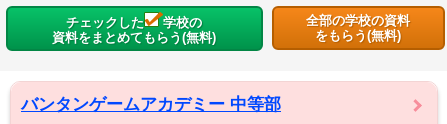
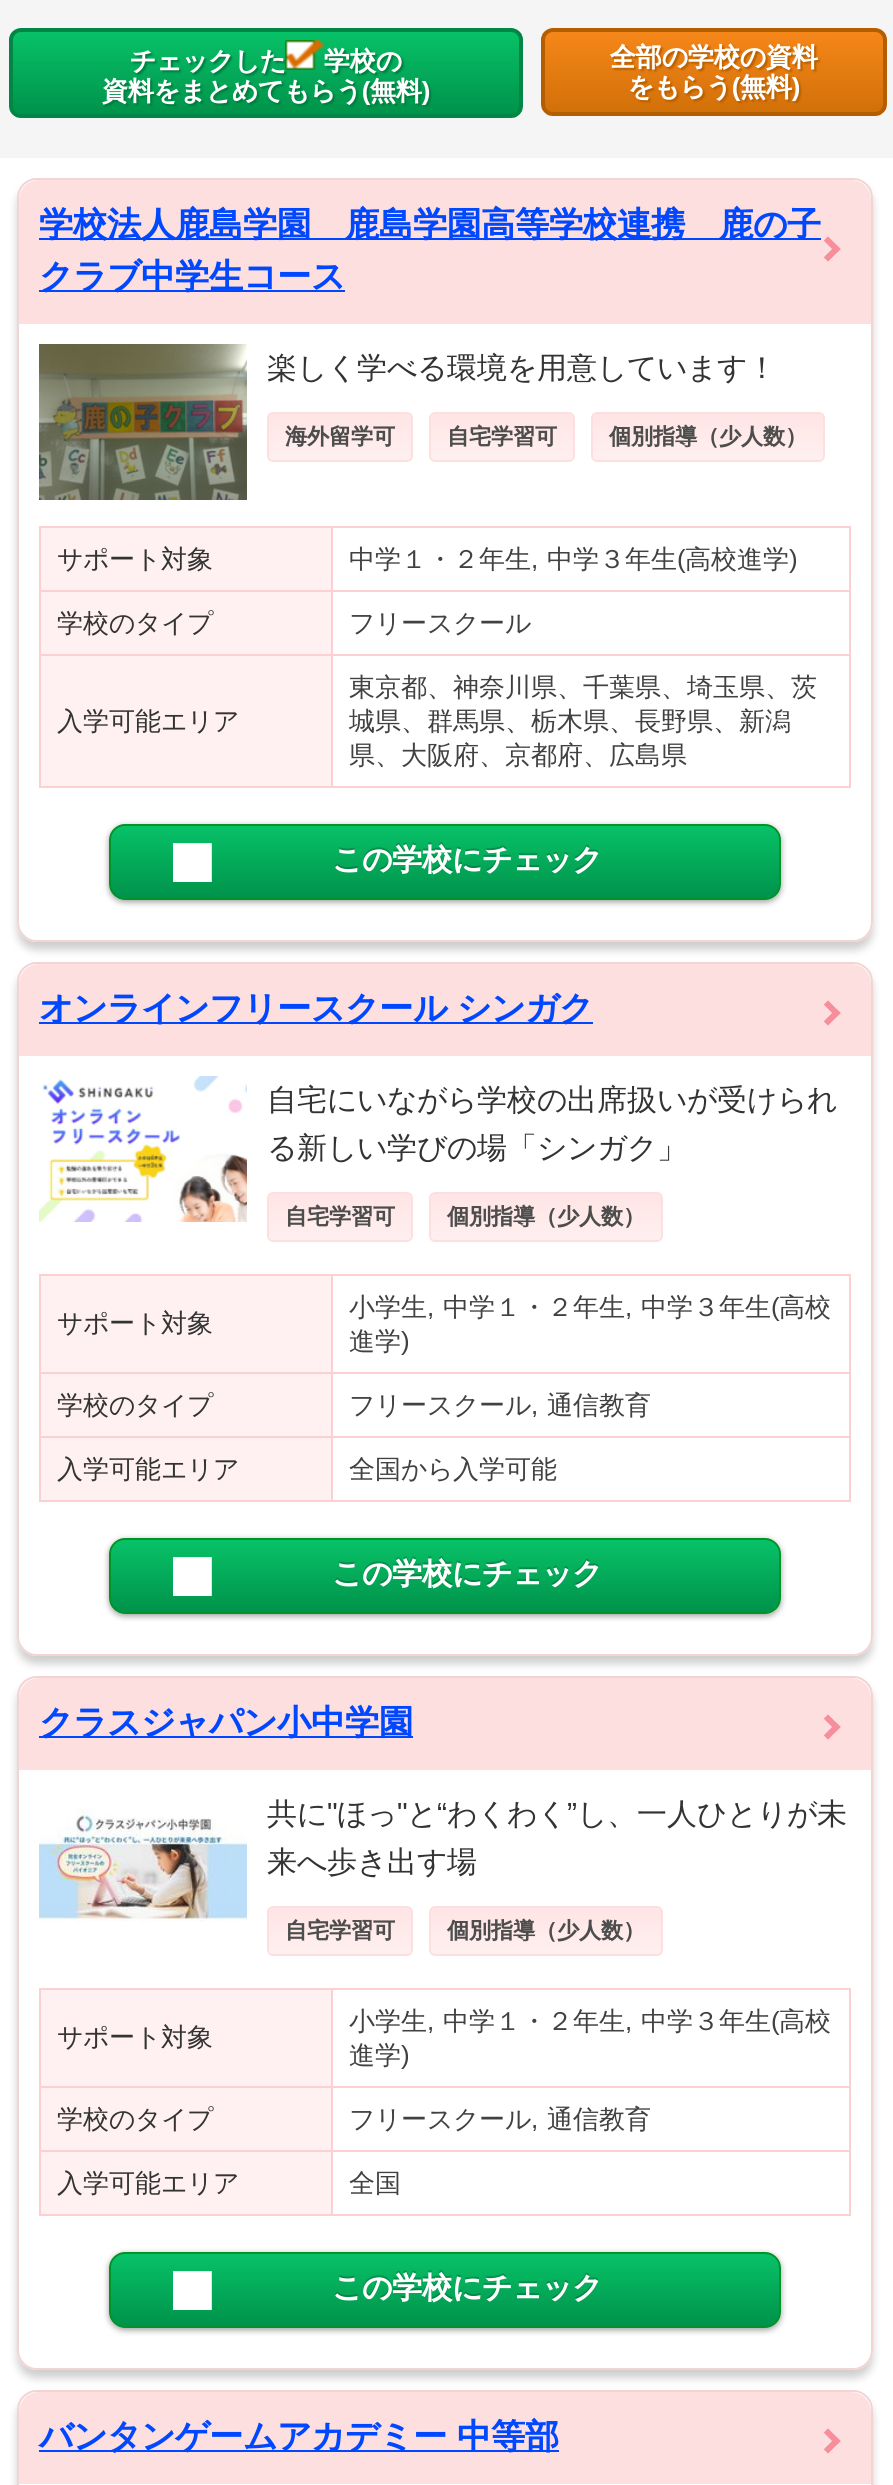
none -> [37,206,821,502] [image] | 学校法人鹿島学園 鹿島学園高等学校連携 鹿の子 | クラブ中学生コース | 楽しく学べる環境を用意しています！ | 海外留学可 | 自宅学習可 | 個別指導（少人数）
none -> [39,991,837,1229] [image] | オンラインフリースクール シンガク | 自宅にいながら学校の出席扱いが受けられ | る新しい学びの場「シンガク」 | 自宅学習可 | 個別指導（少人数）
none -> [39,1705,847,1943] [image] | クラスジャパン小中学園 | 共に"ほっ"と“わくわく”し、一人ひとりが未 | 来へ歩き出す場 | 自宅学習可 | 個別指導（少人数）
none -> [57,545,797,737] サポート対象 | 中学１・２年生, 中学３年生(高校進学) | 学校のタイプ | フリースクール | 入学可能エリア
none -> [57,1309,213,1339] サポート対象
none -> [57,1293,831,1591] 小学生, 中学１・２年生, 中学３年生(高校 | 進学) | 学校のタイプ | フリースクール, 通信教育 | 入学可能エリア | 全国から入学可能 | この学校にチェック
none -> [57,2023,213,2053] サポート対象
none -> [57,2007,831,2305] 小学生, 中学１・２年生, 中学３年生(高校 | 進学) | 学校のタイプ | フリースクール, 通信教育 | 入学可能エリア | 全国 | この学校にチェック
none -> [332,673,817,877] 東京都、神奈川県、千葉県、埼玉県、茨 | 城県、群馬県、栃木県、長野県、新潟 | 県、大阪府、京都府、広島県 | この学校にチェック

